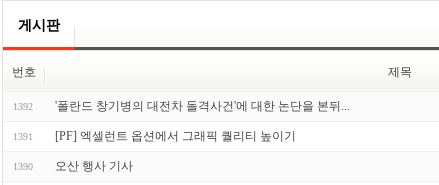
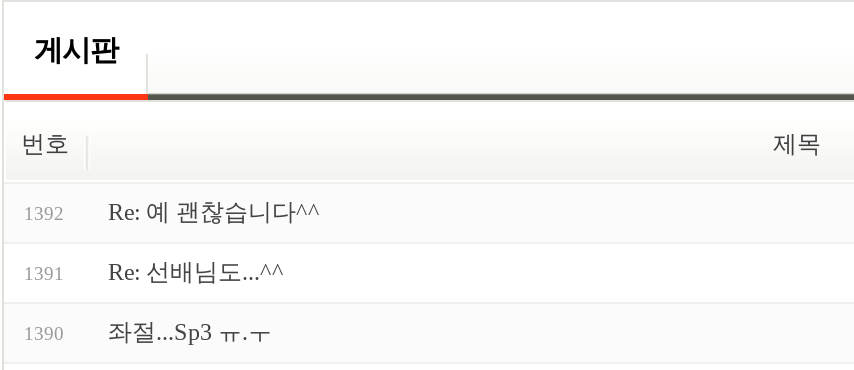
[55,99,350,113] '폴란드 창기병의 대전차 돌격사건'에 대한 논단을 본뒤... -> [108,198,320,226] Re: 예 괜찮습니다^^
[55,129,296,143] [PF] 엑셀런트 옵션에서 그래픽 퀄리티 높이기 -> [108,258,284,286] Re: 선배님도...^^
[55,159,133,173] 오산 행사 기사 -> [108,318,272,346] 좌절...Sp3 ㅠ.ㅜ

